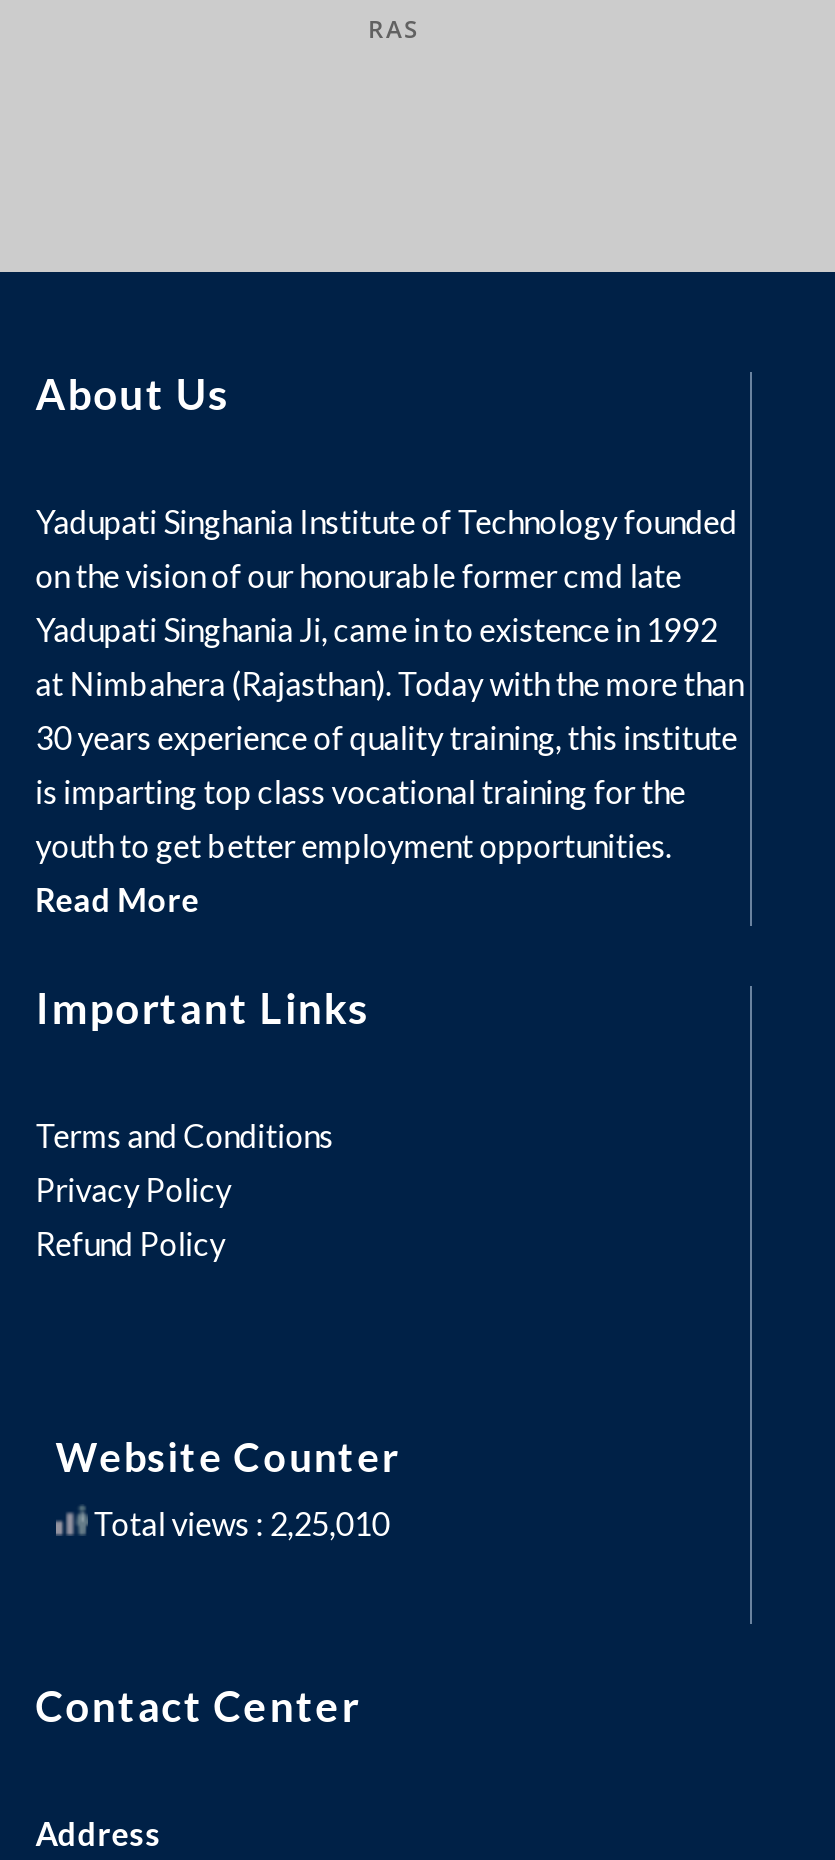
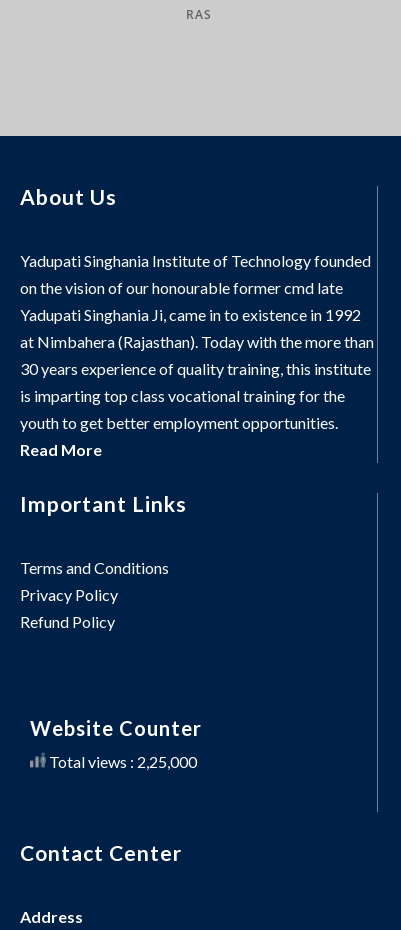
[88,1504,390,1542] Total views : 2,25,010 -> [46,752,197,771] Total views : 2,25,000

